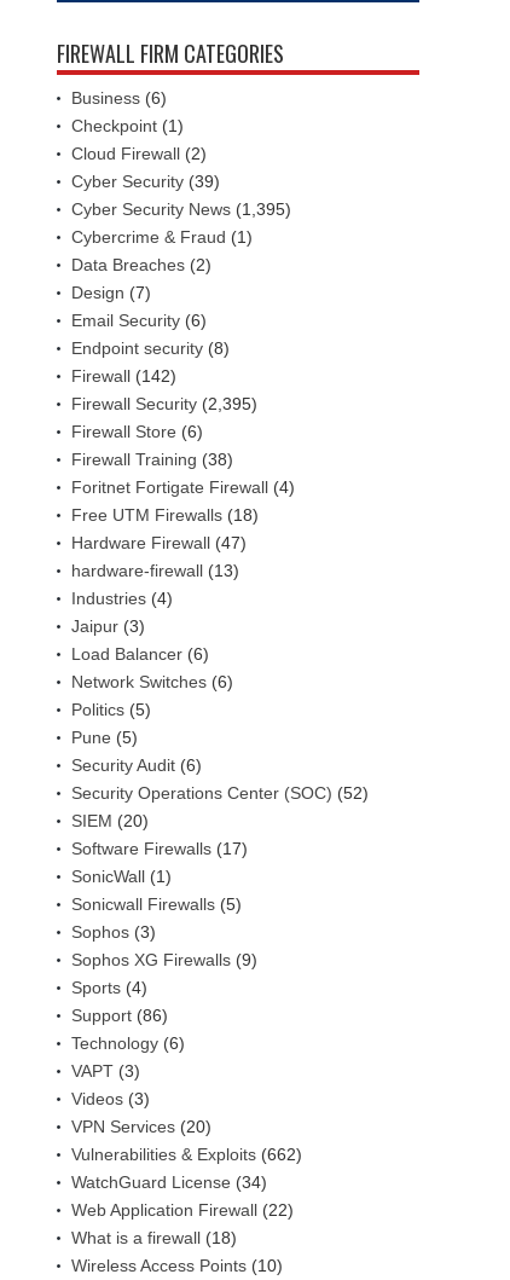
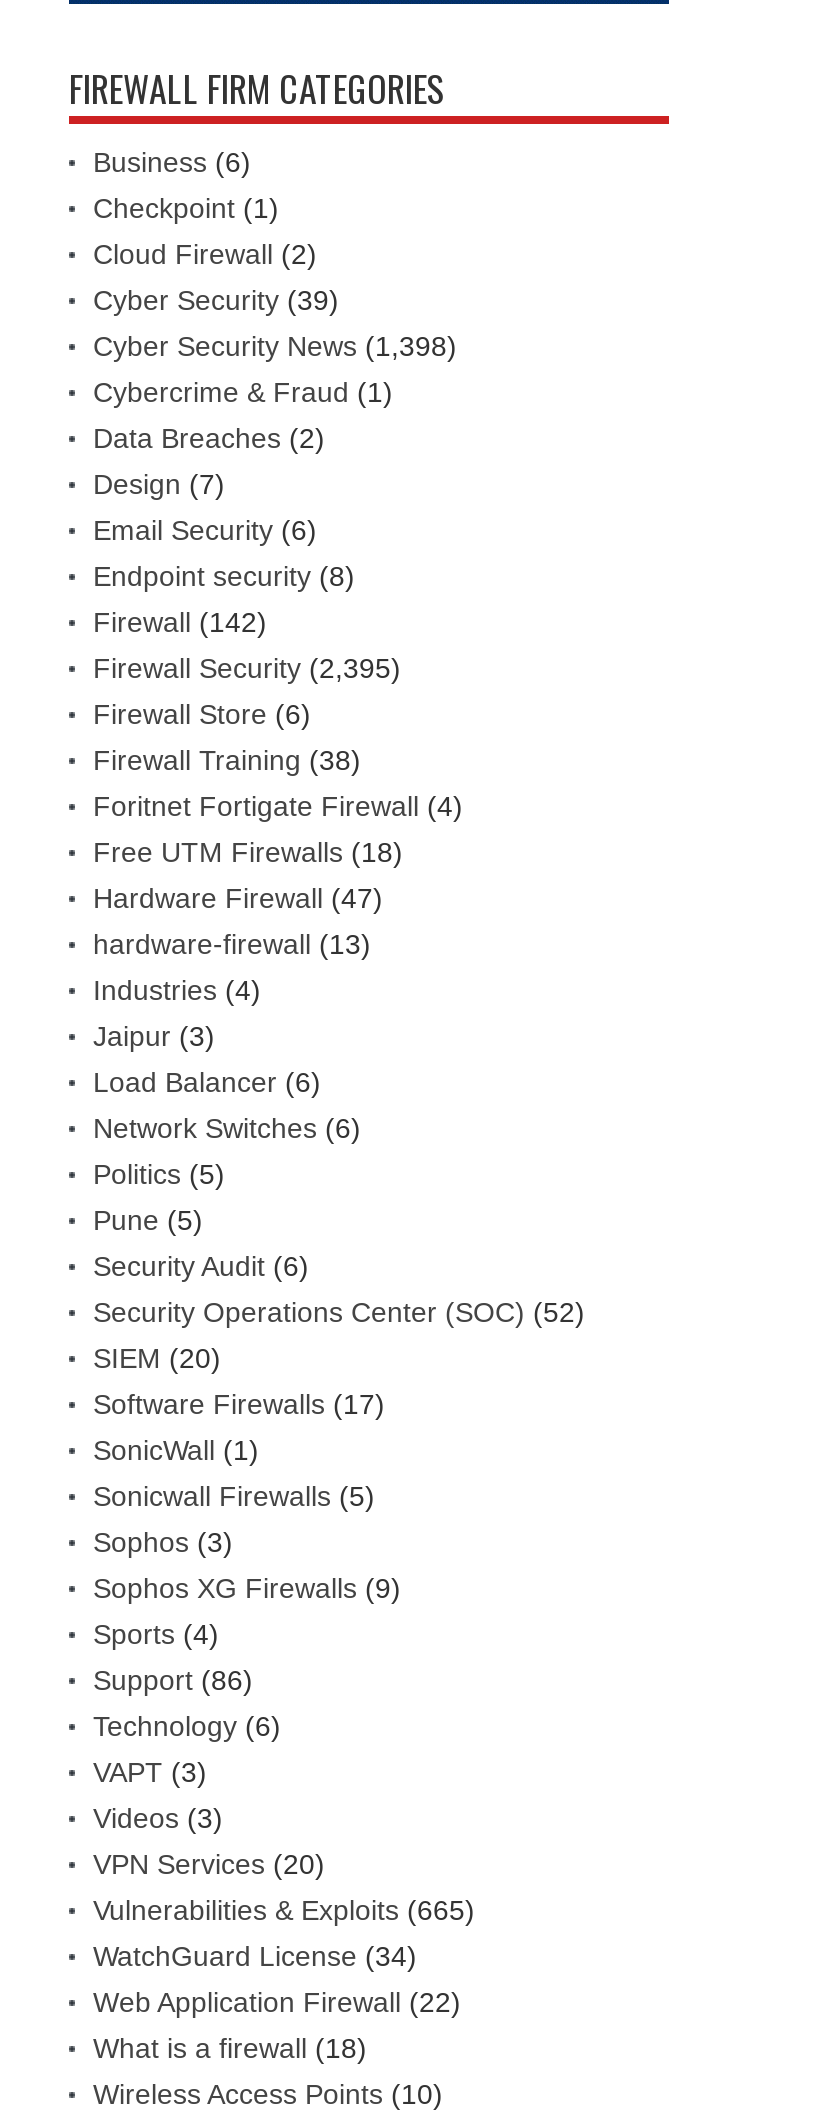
[71,200,291,219] Cyber Security News (1,395) -> [93,331,457,363] Cyber Security News (1,398)
[71,1145,302,1164] Vulnerabilities & Exploits (662) -> [93,1895,475,1927] Vulnerabilities & Exploits (665)

